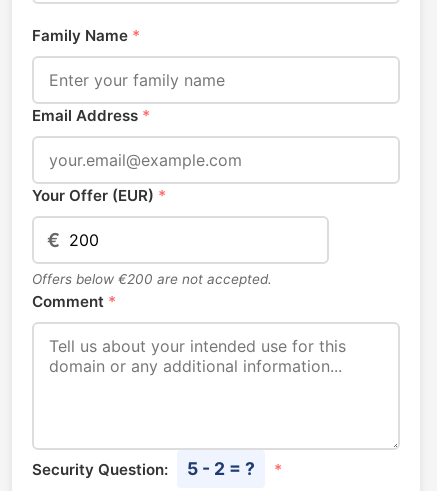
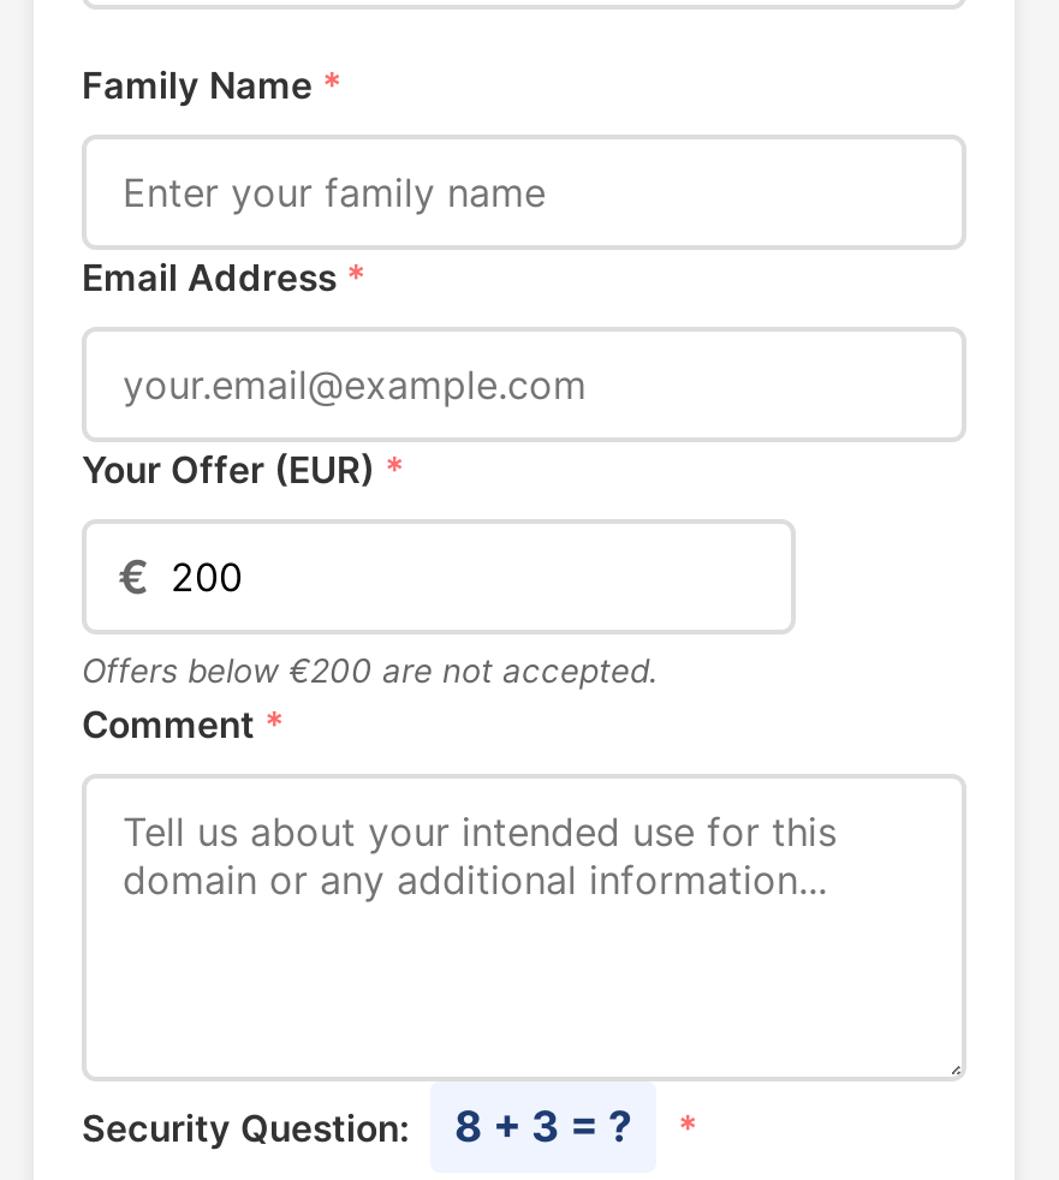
[187,458,255,479] 5 - 2 = ? -> [454,1101,632,1151] 8 + 3 = ?

